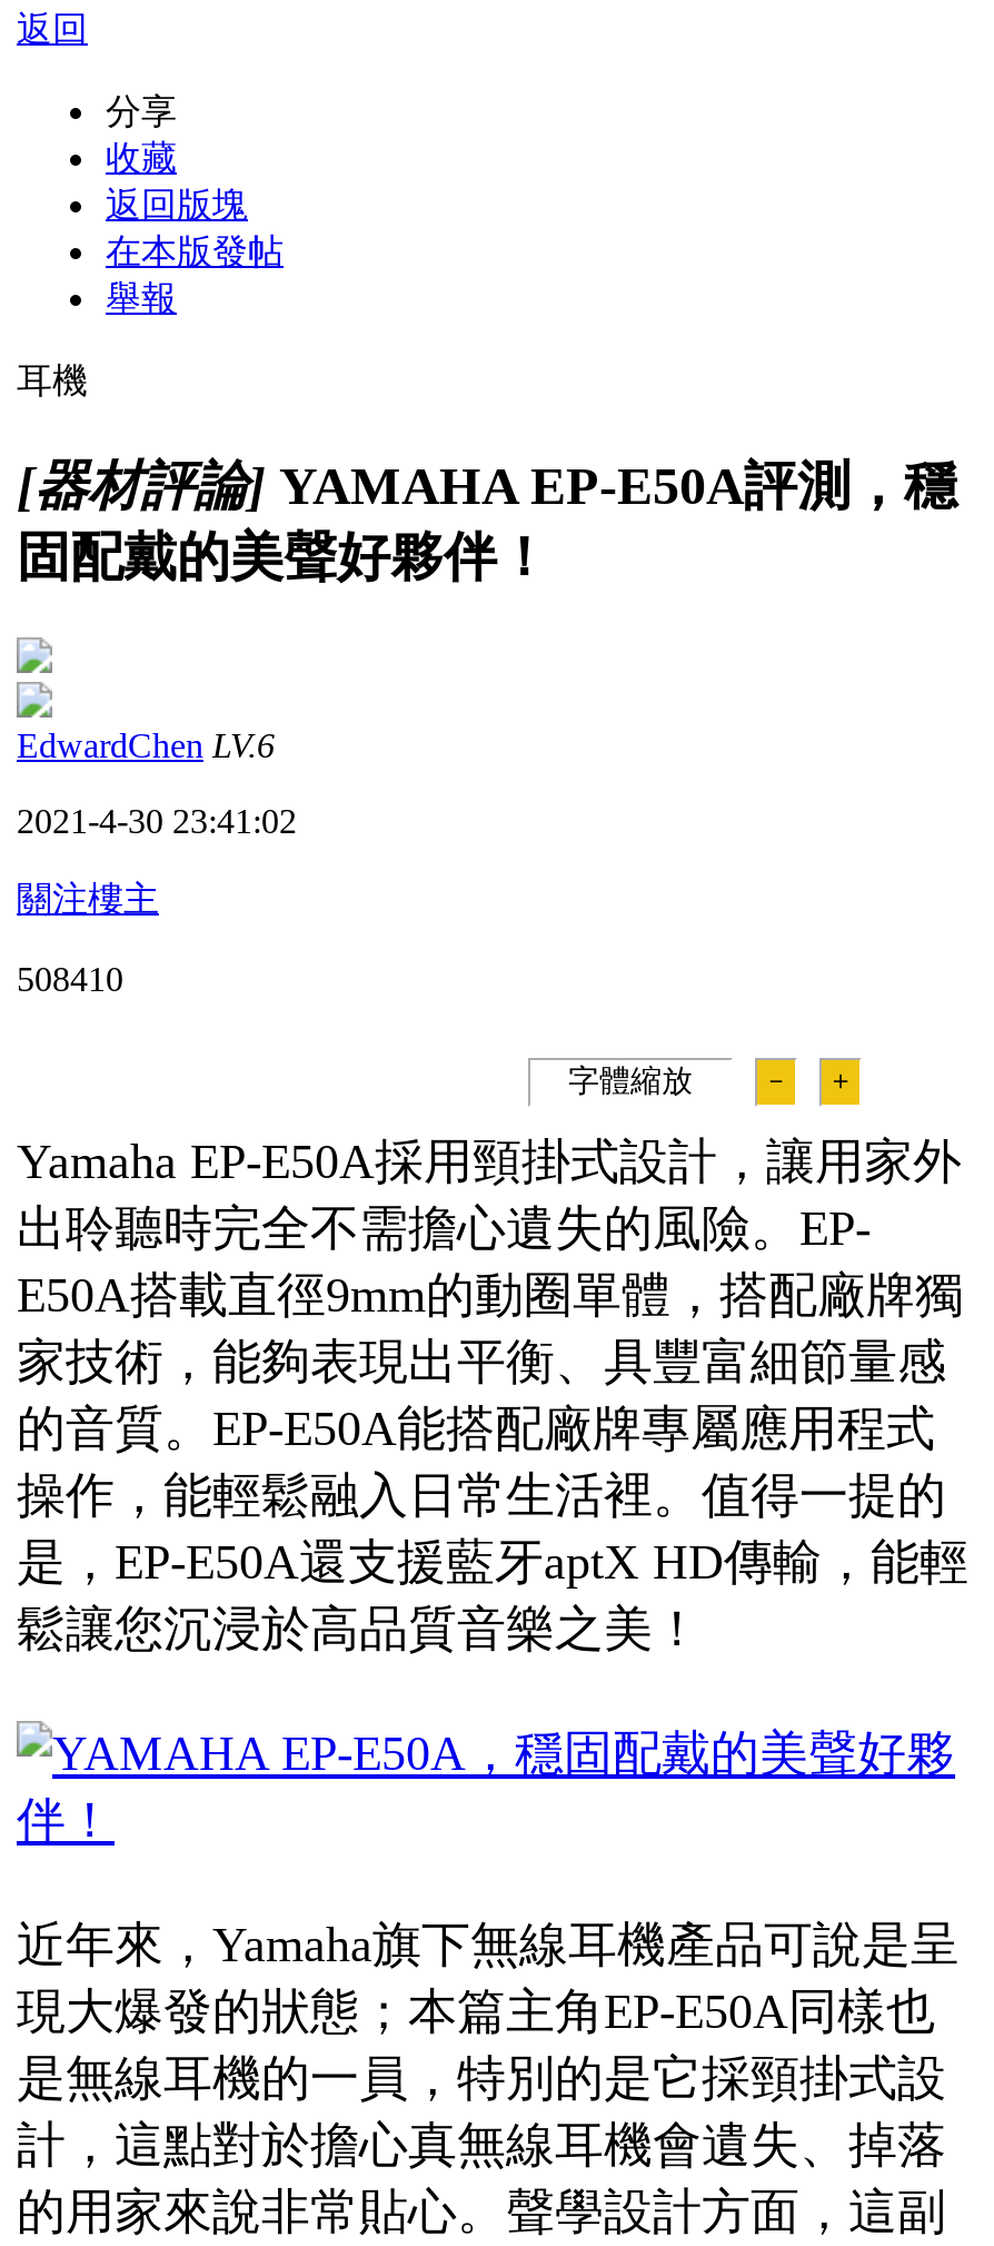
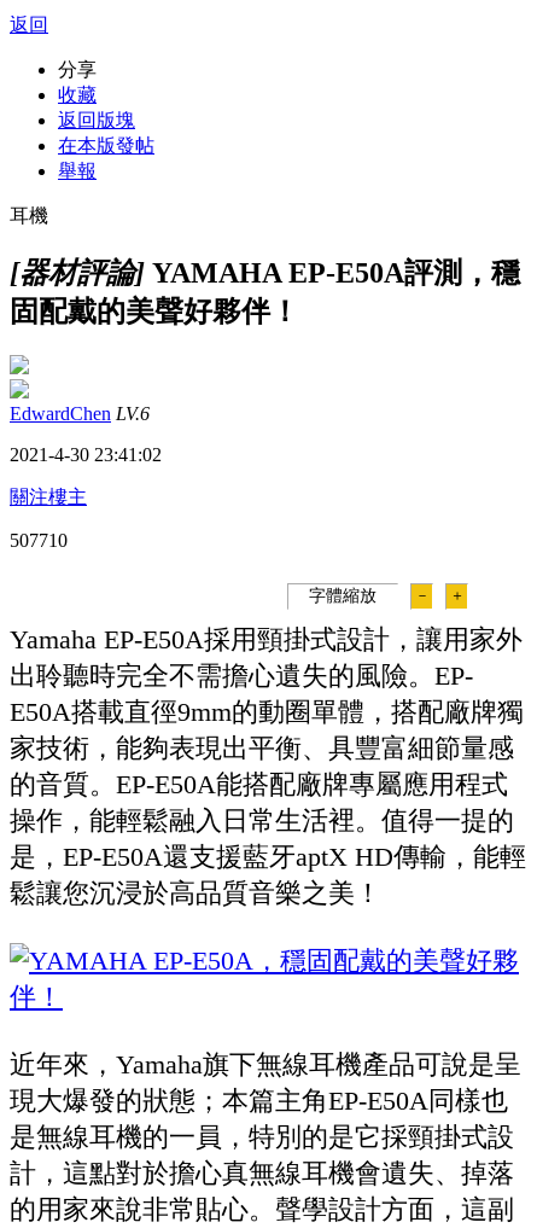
[17,960,123,997] 50841 0 -> [10,530,68,550] 50771 0

